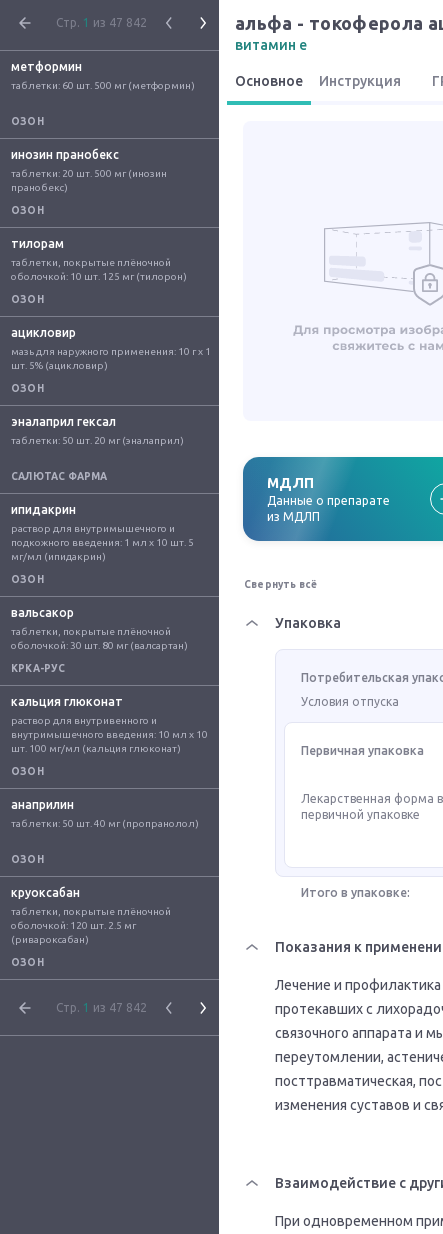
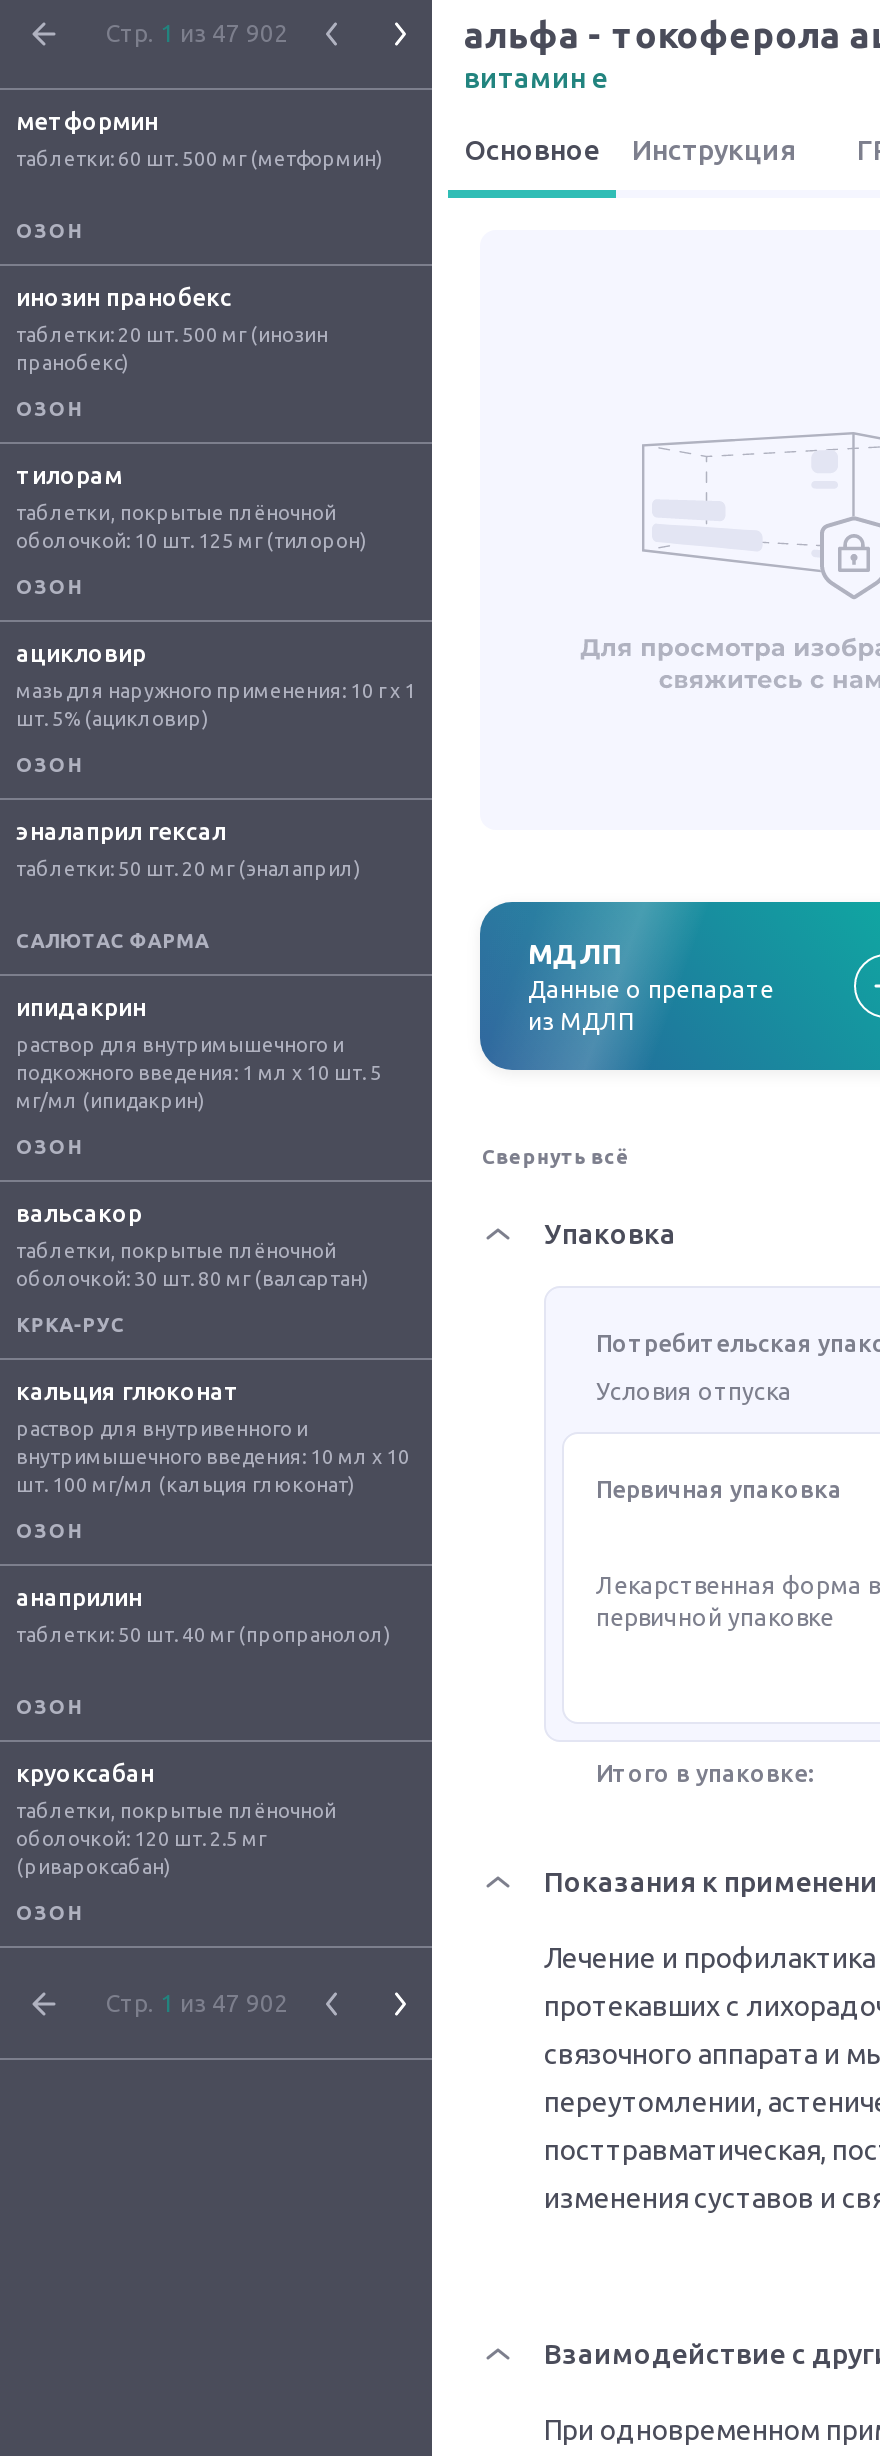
[56,16,147,29] Стр. 1 из 47 842 -> [106,20,288,46] Стр. 1 из 47 902
[56,1000,147,1013] Стр. 1 из 47 842 -> [106,1989,288,2015] Стр. 1 из 47 902

